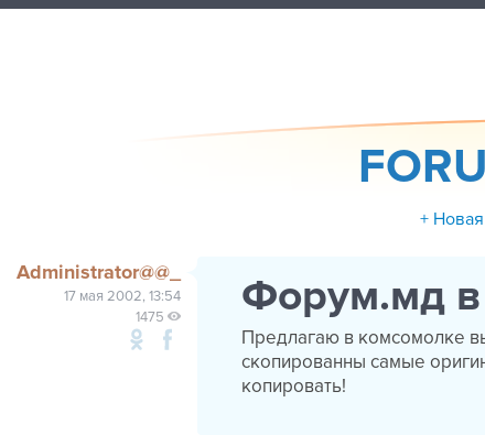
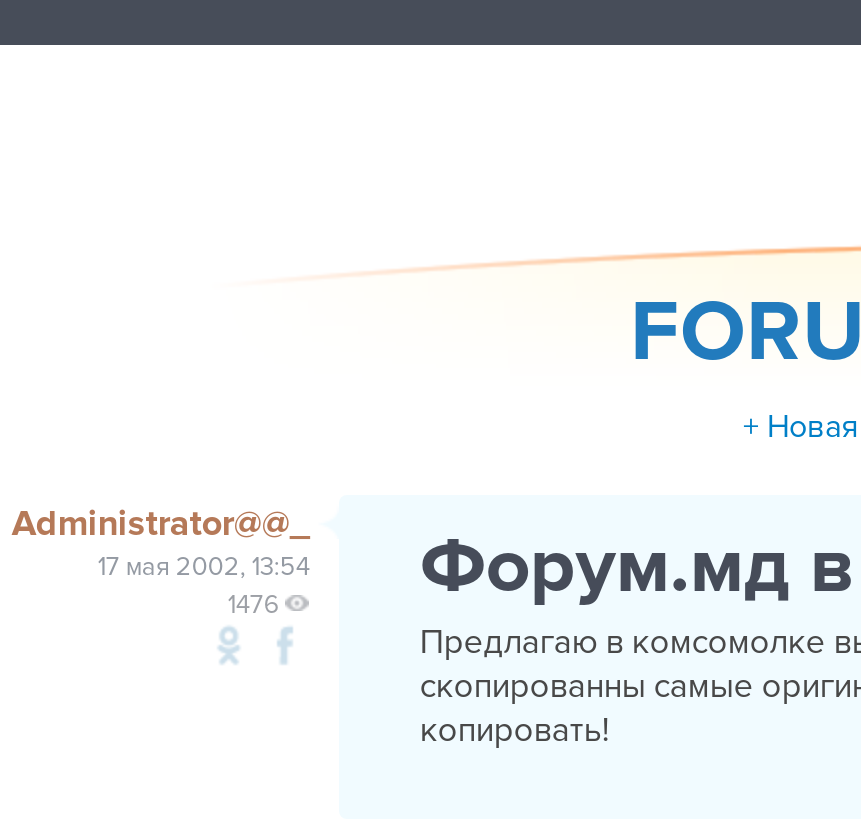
[136,308,165,326] 1475 -> [228,589,280,621] 1476

